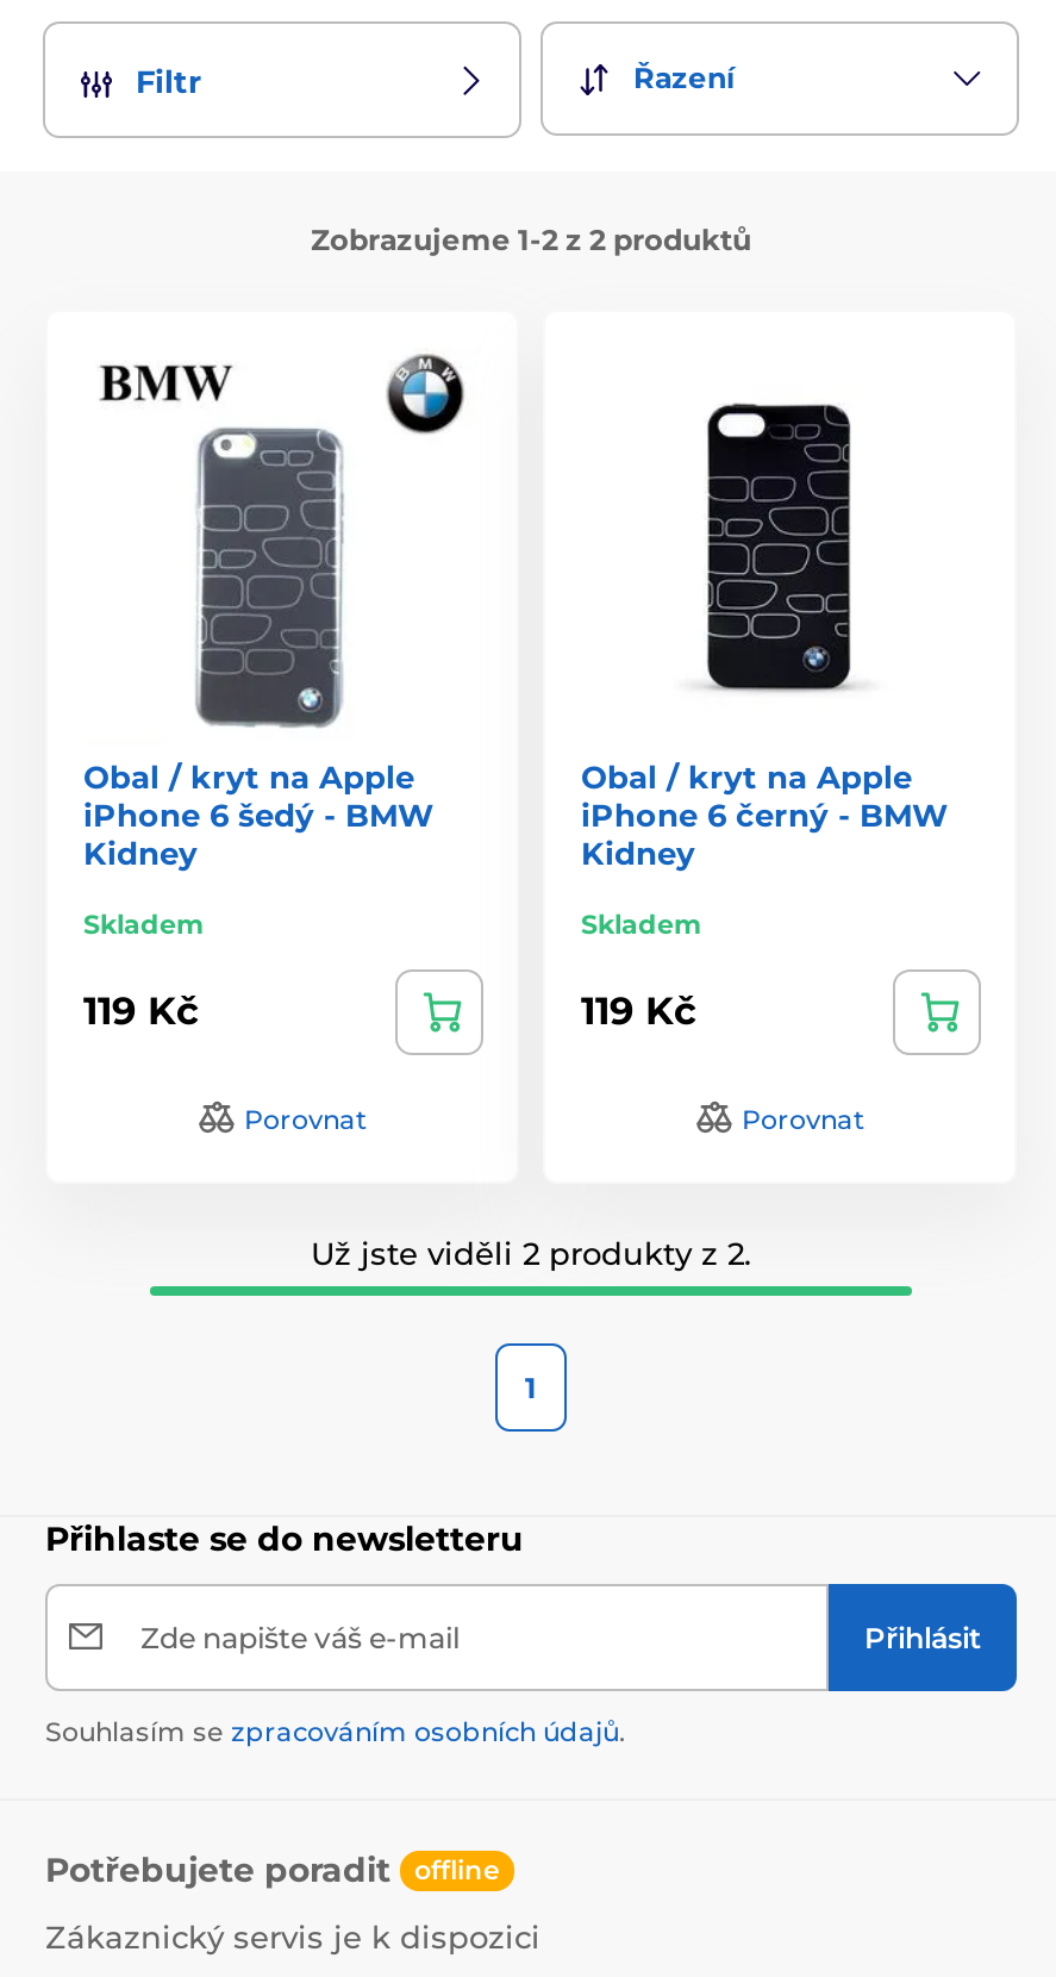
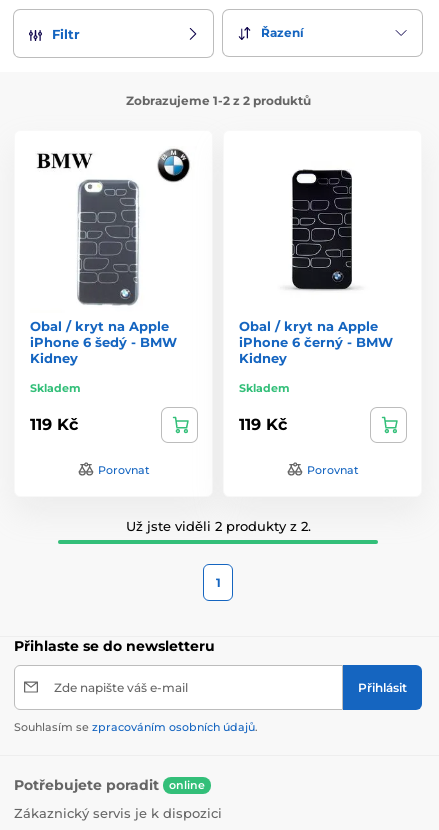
[45,1847,500,1890] Potřebujete poradit offline -> [14,775,205,793] Potřebujete poradit online

